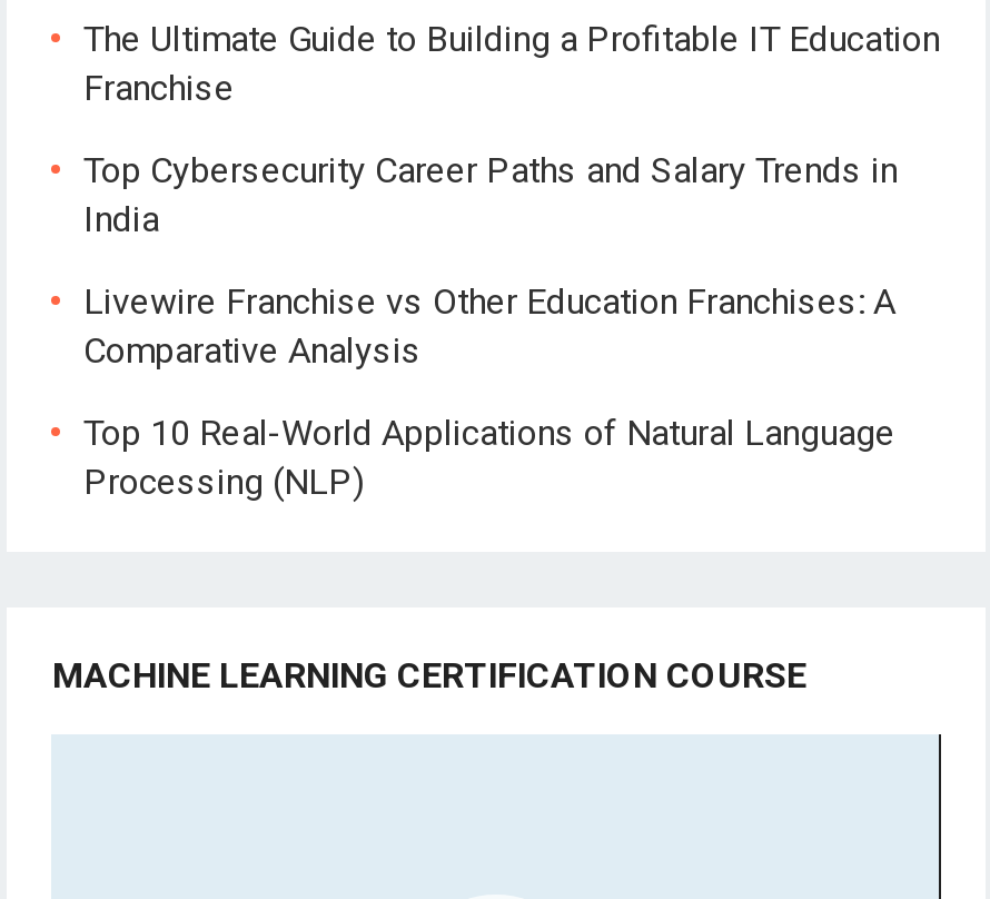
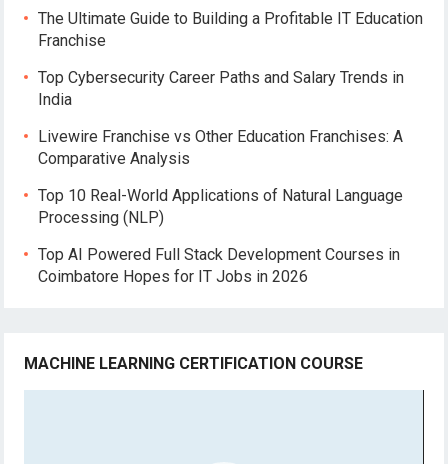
none -> [38,245,400,286] Top AI Powered Full Stack Development Courses in | Coimbatore Hopes for IT Jobs in 2026

